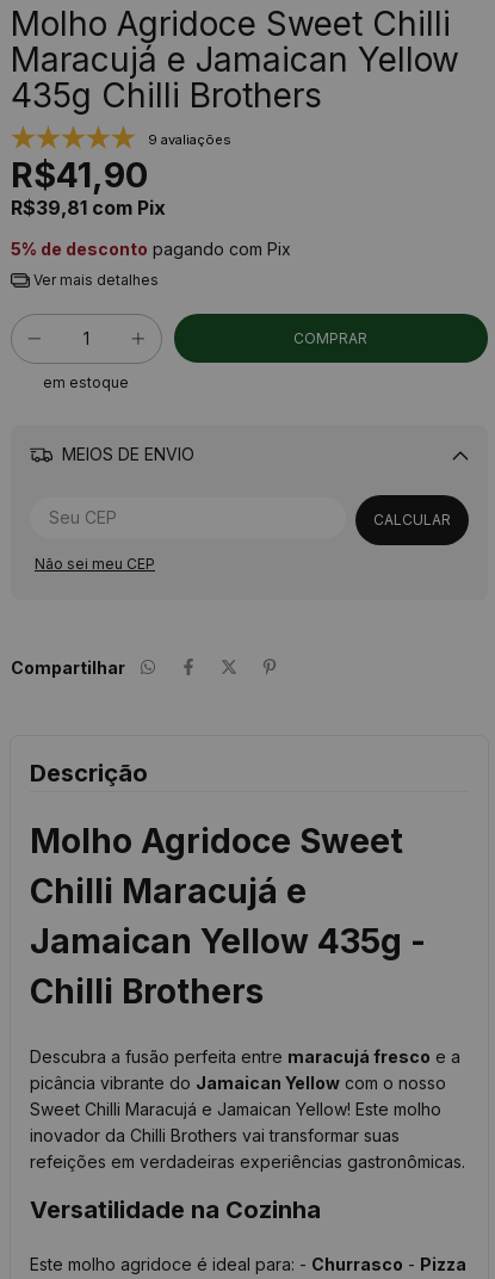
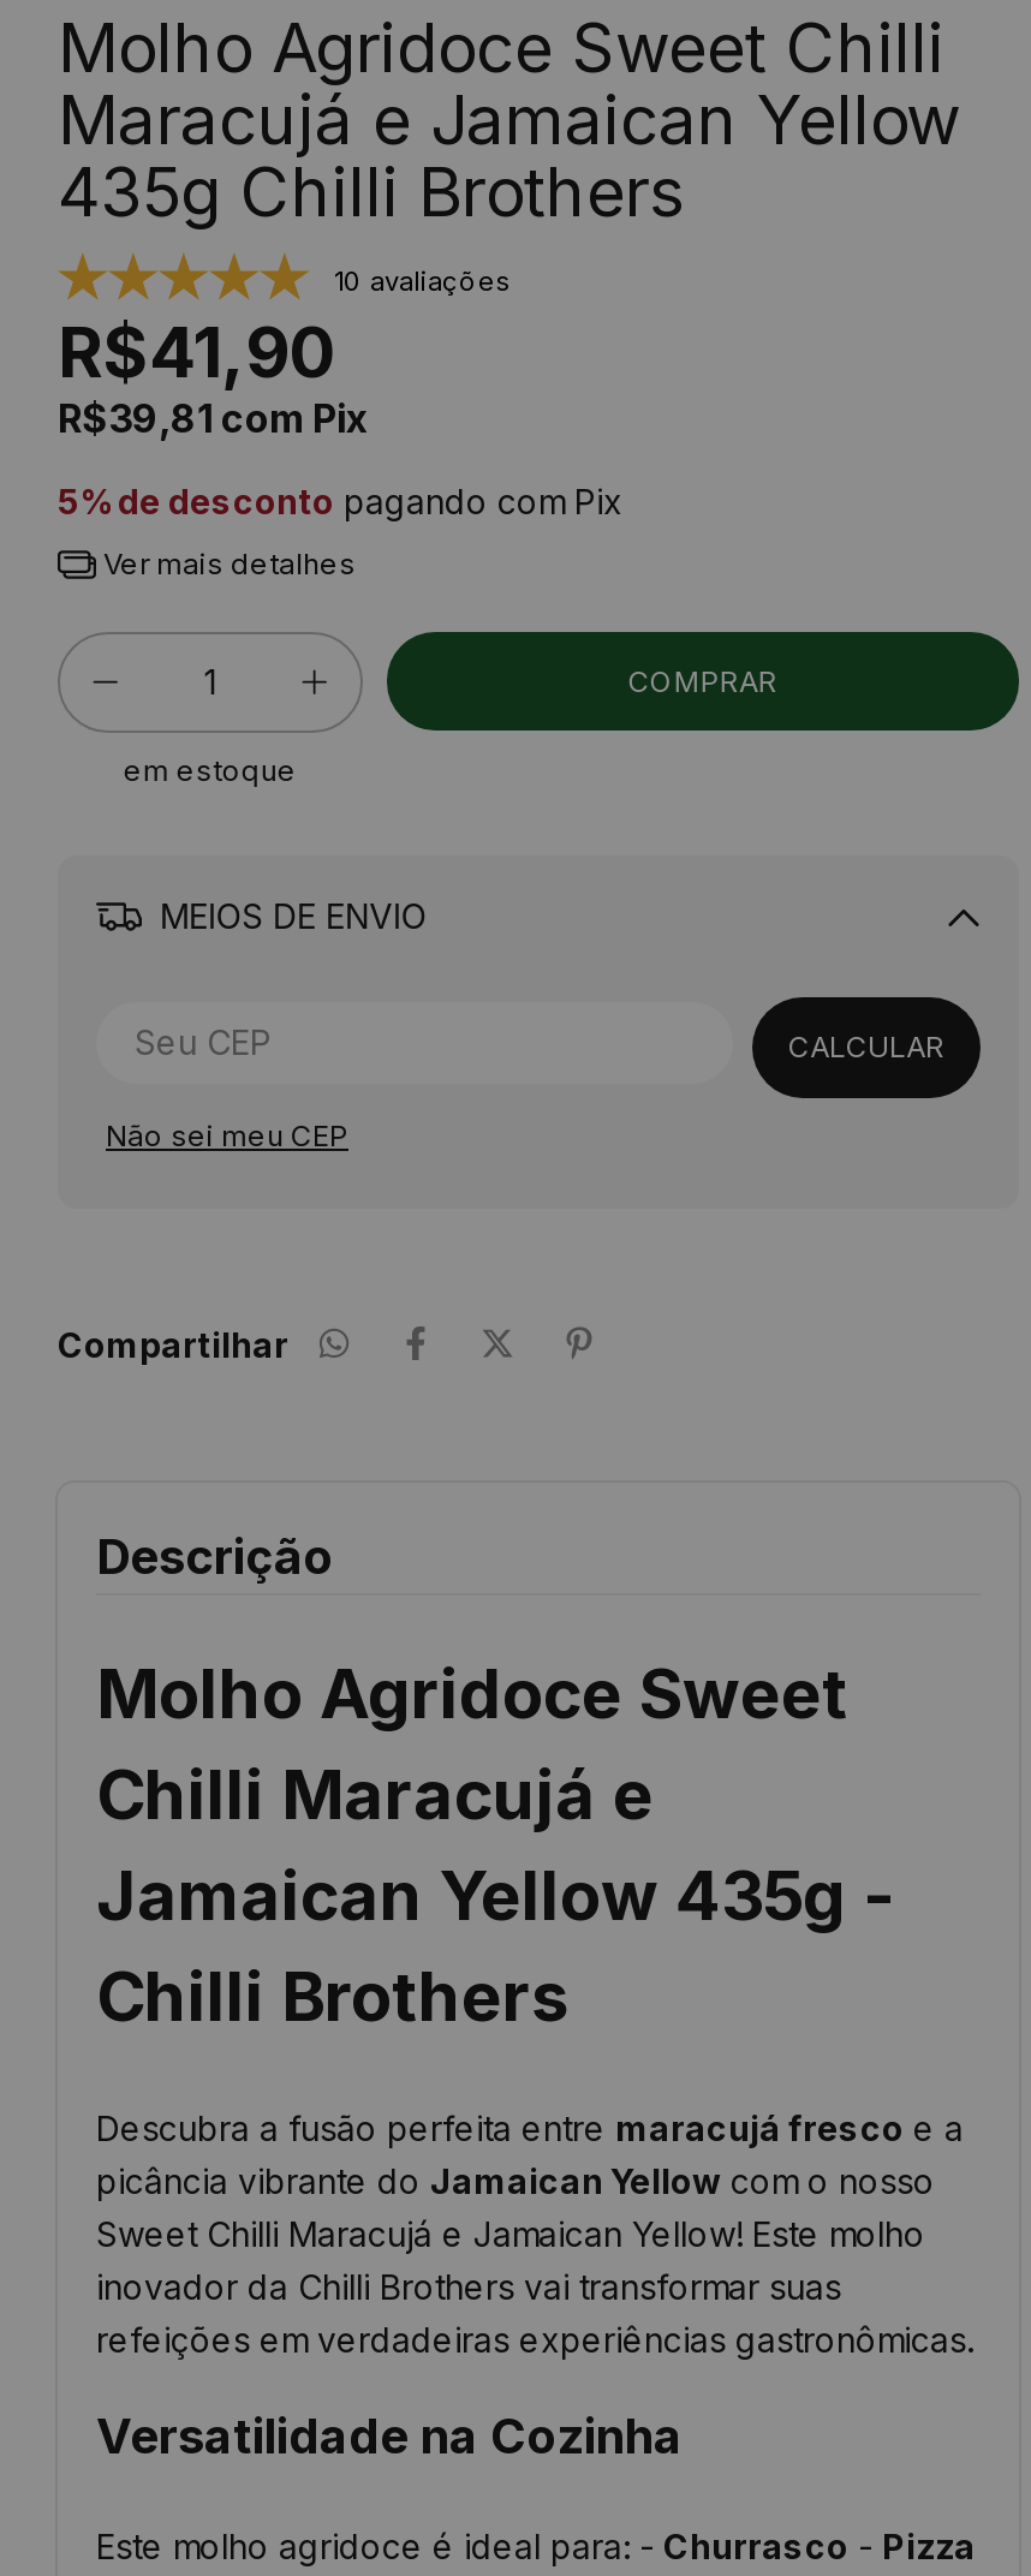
[148,132,231,148] 9 avaliações -> [334,265,512,299] 10 avaliações

